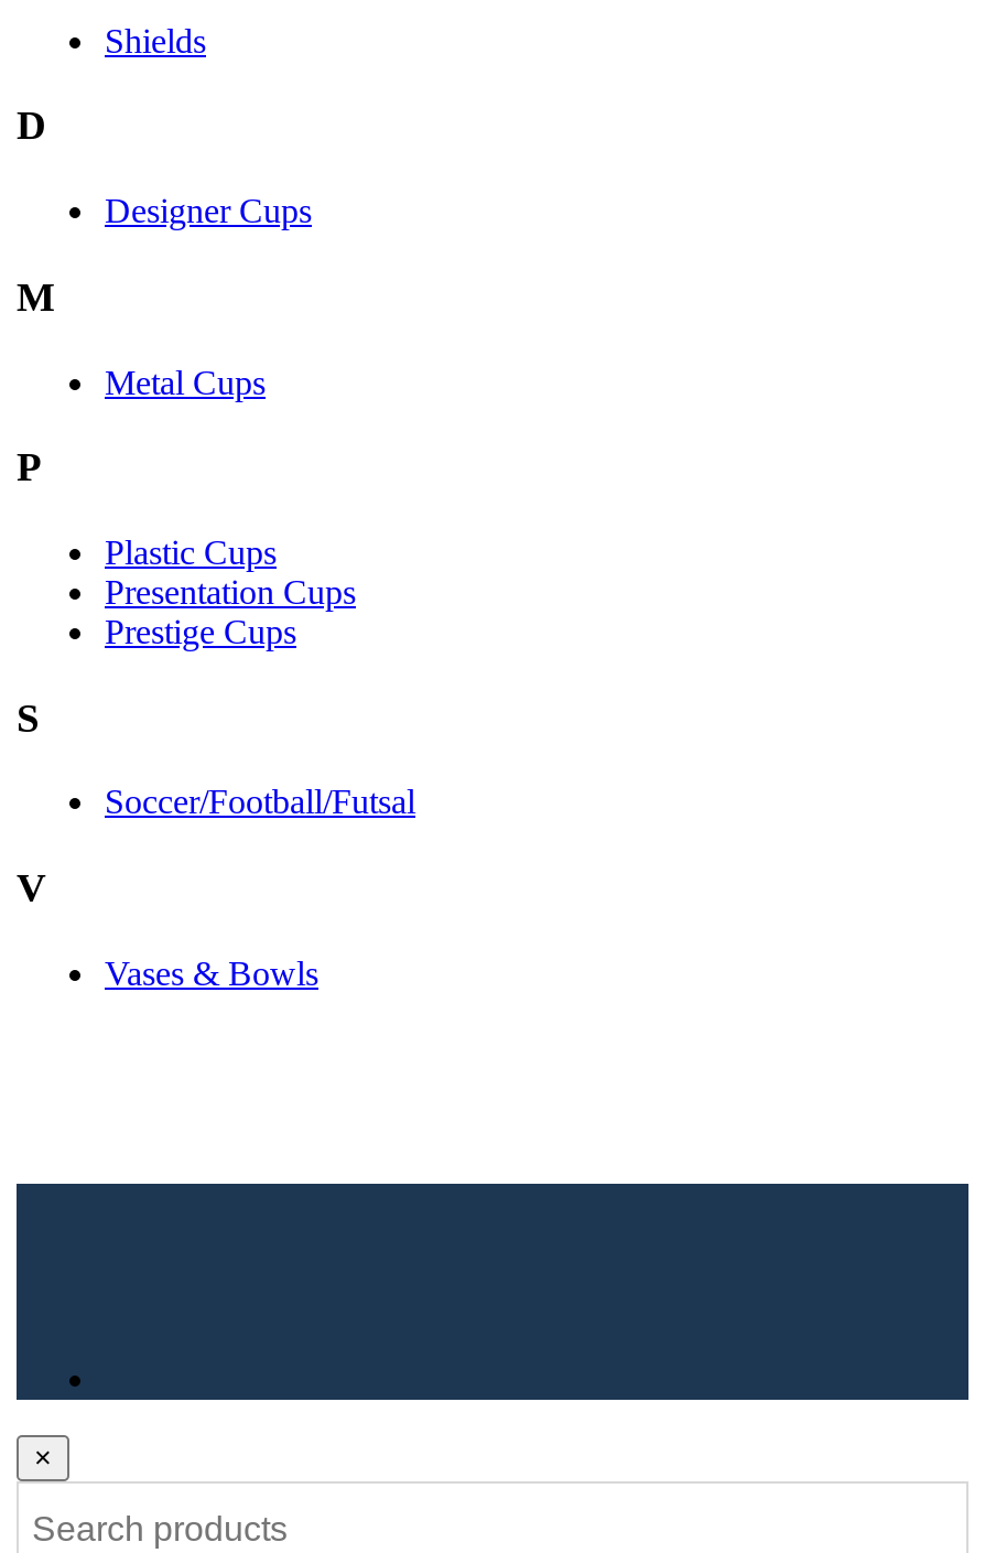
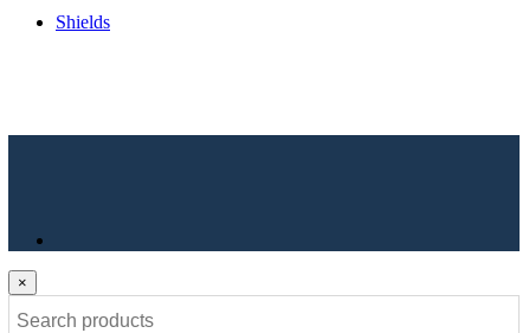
[17,103,415,992] D | Designer Cups | M | Metal Cups | P | Plastic Cups | Presentation Cups | Prestige Cups | S | Soccer/Football/Futsal | V | Vases & Bowls -> none

